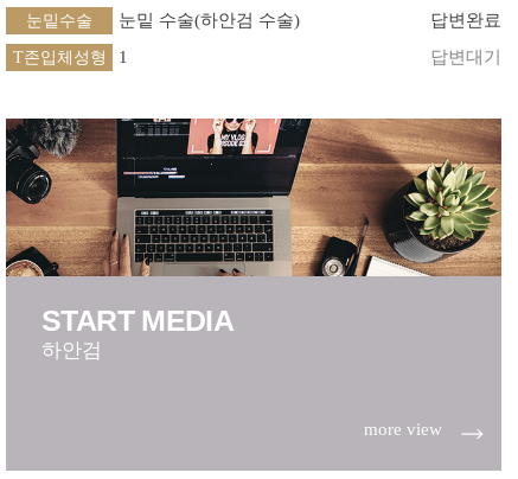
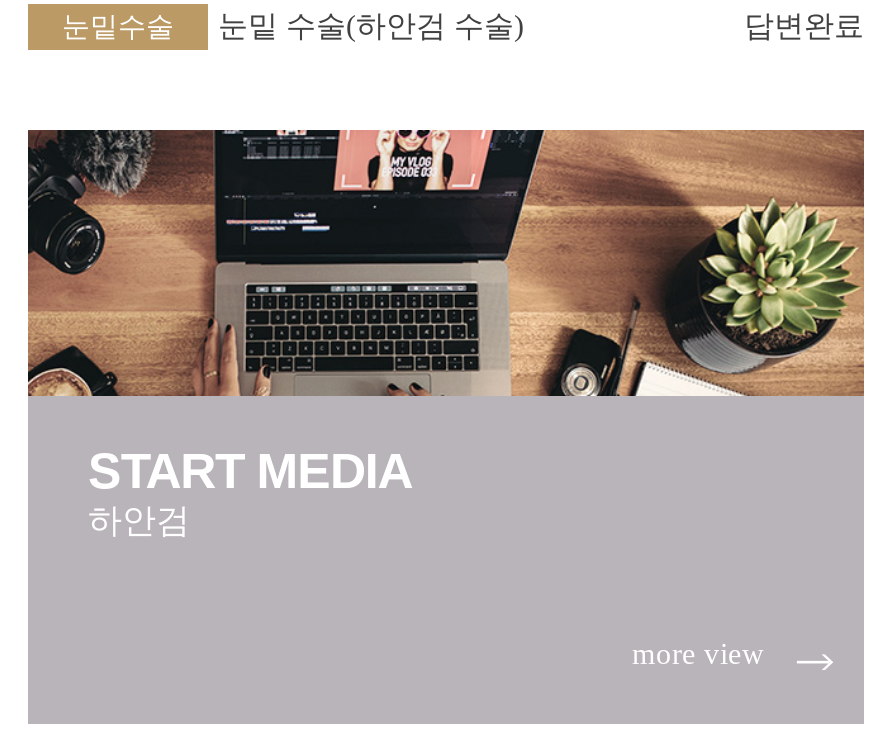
[12,47,501,66] T존입체성형 | 1 | 답변대기 -> none

